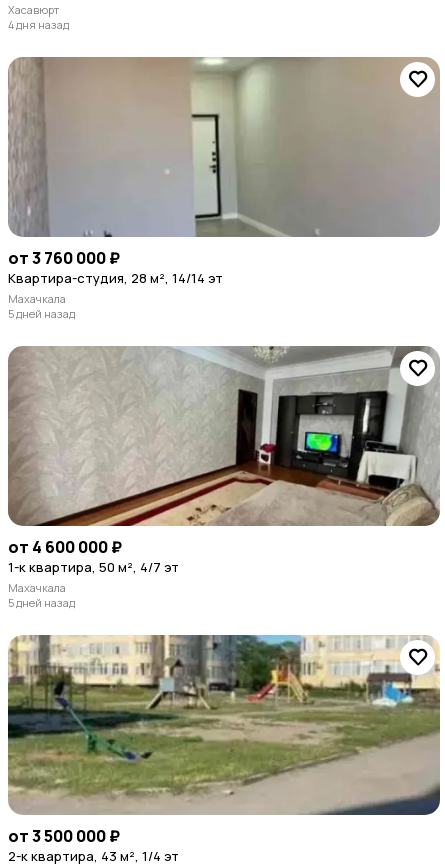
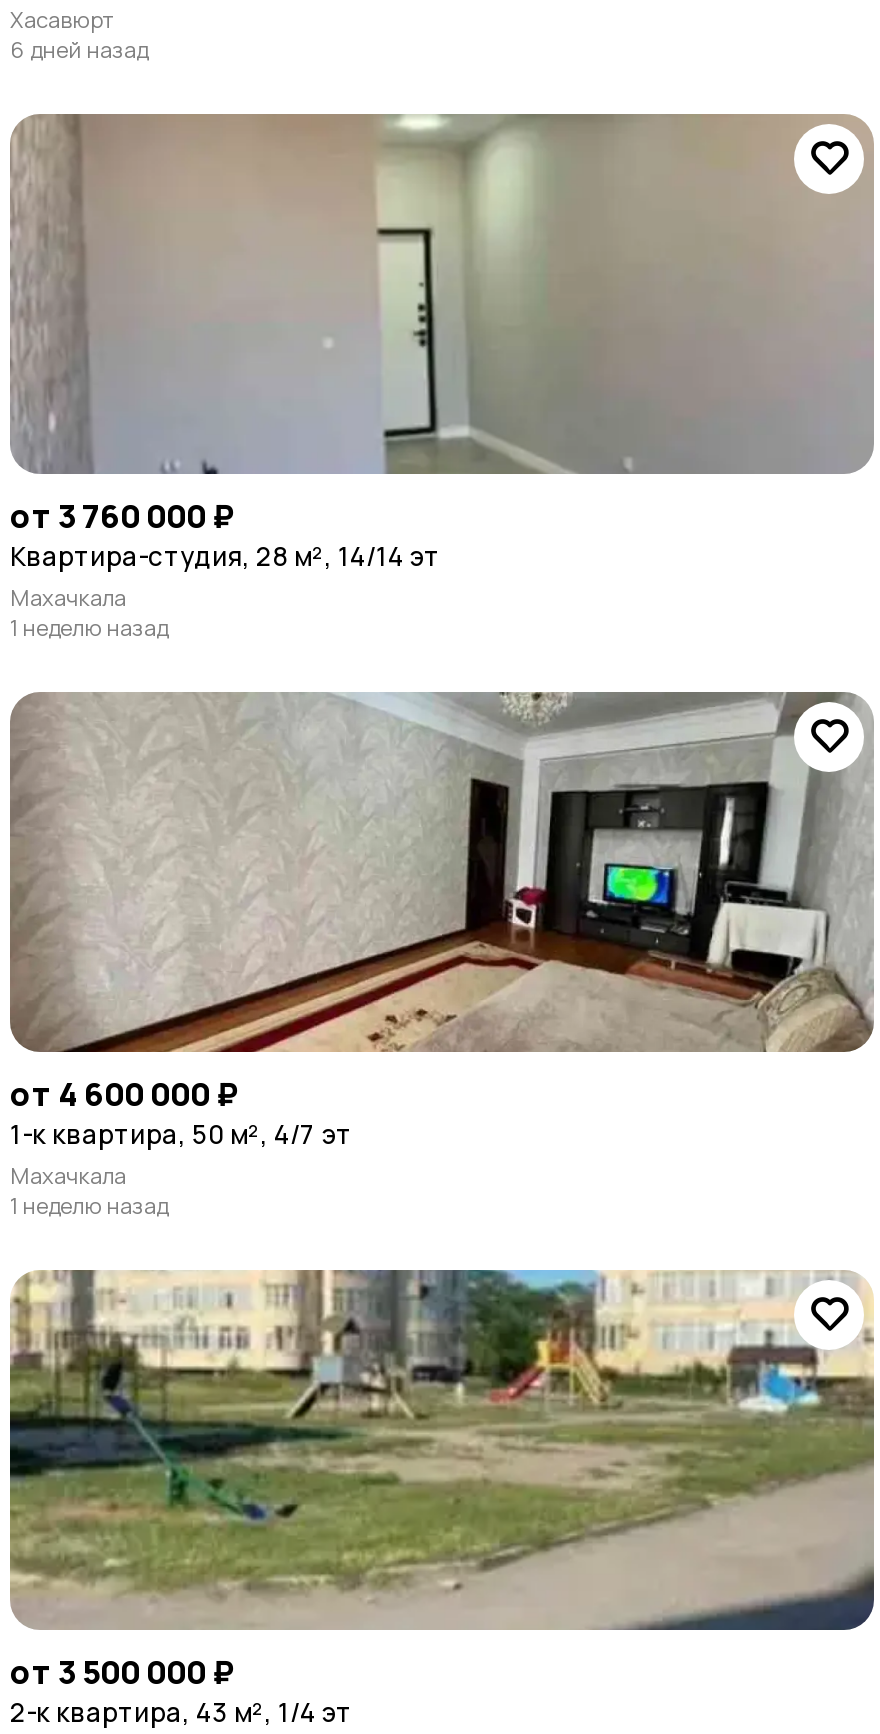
[8,17,69,32] 4 дня назад -> [10,34,148,64] 6 дней назад
[8,306,75,321] 5 дней назад -> [10,612,168,642] 1 неделю назад
[8,595,75,610] 5 дней назад -> [10,1190,168,1220] 1 неделю назад

